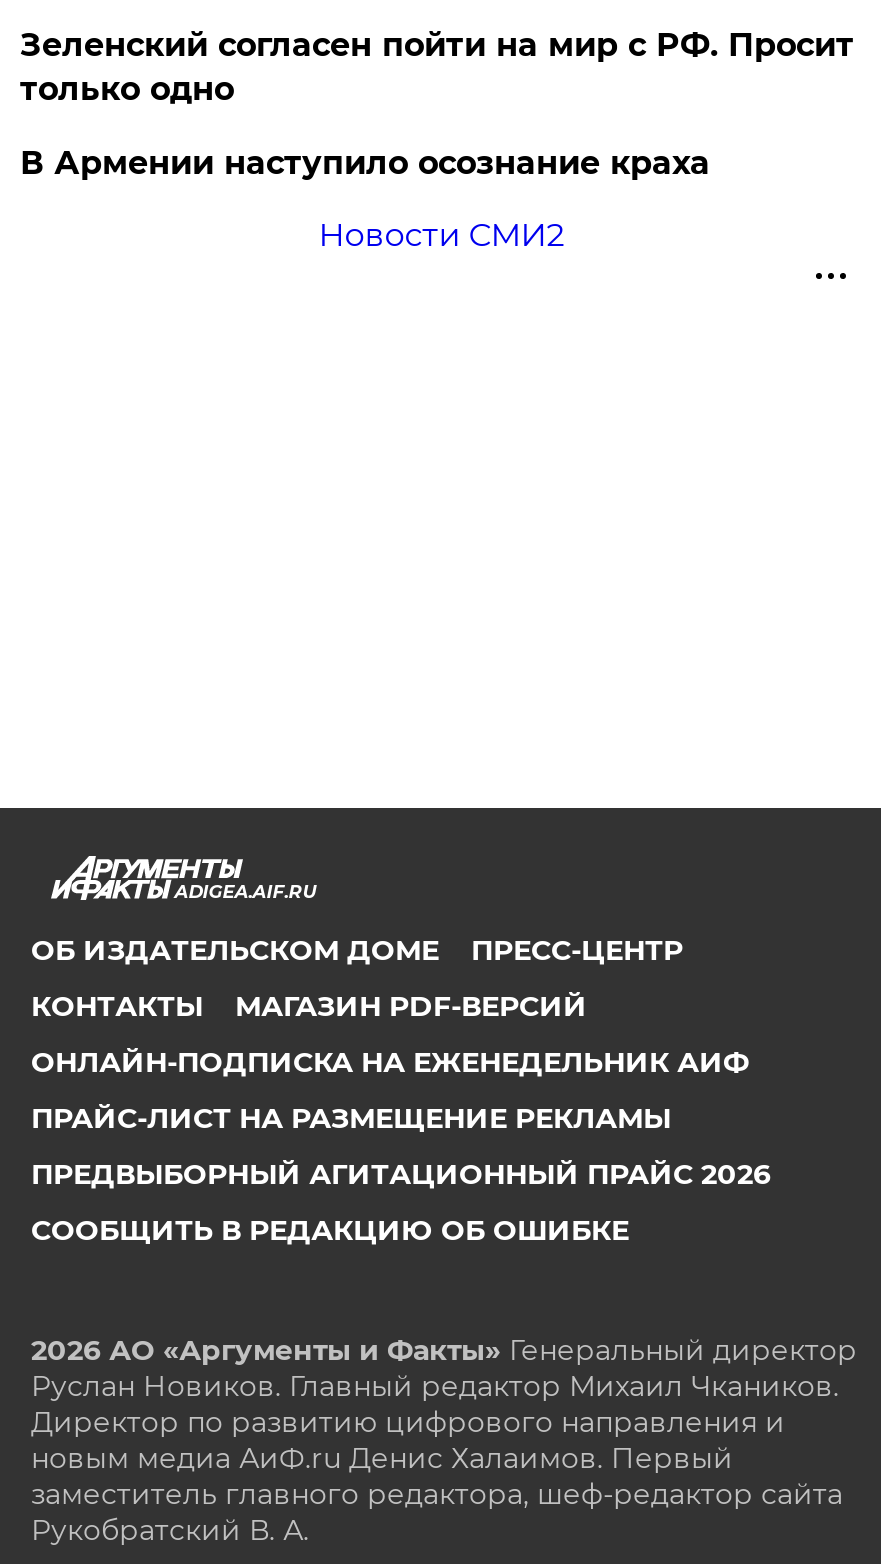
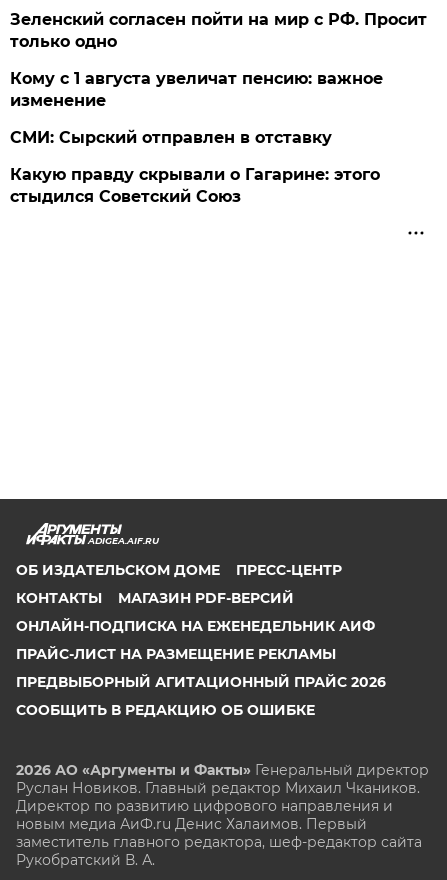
[20,144,710,254] В Армении наступило осознание краха | Новости СМИ2 -> [10,69,383,206] Кому с 1 августа увеличат пенсию: важное | изменение | СМИ: Сырский отправлен в отставку | Какую правду скрывали о Гагарине: этого | стыдился Советский Союз

